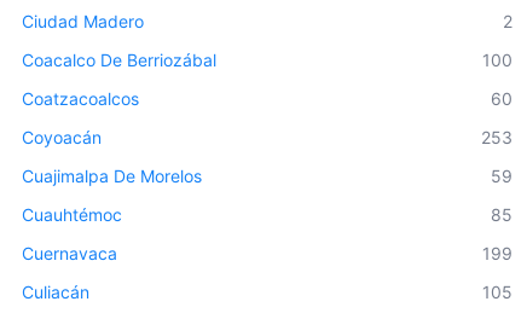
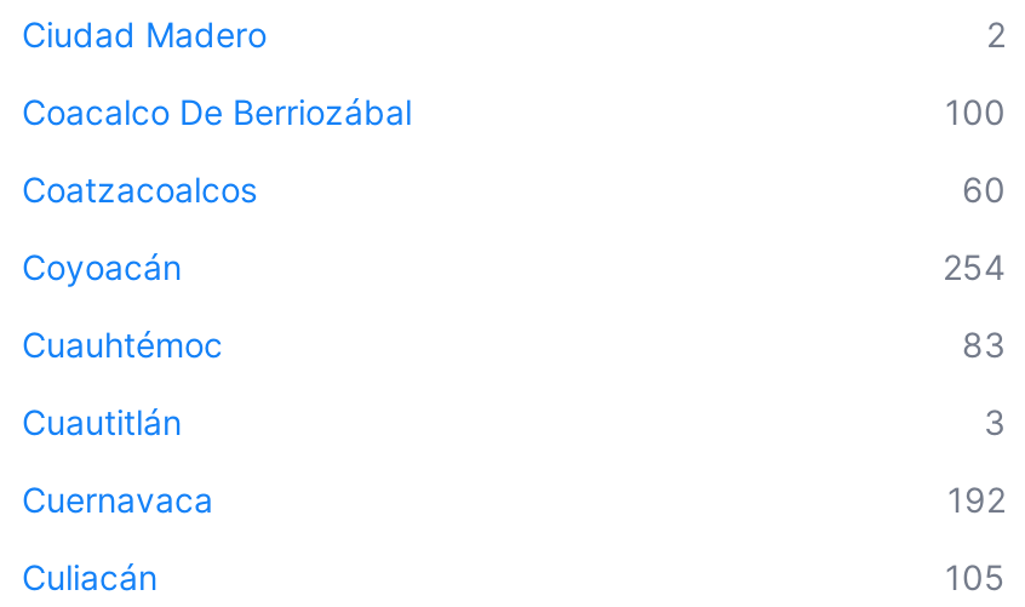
[22,126,512,186] 253 | Cuajimalpa De Morelos | 59 -> [943,245,1006,286] 254
moved [22,204,122,224] -> [22,323,223,364]: Cuauhtémoc
[491,204,512,224] 85 -> [22,323,1006,441] 83 | Cuautitlán | 3
[482,242,512,263] 199 -> [947,478,1006,519] 192

